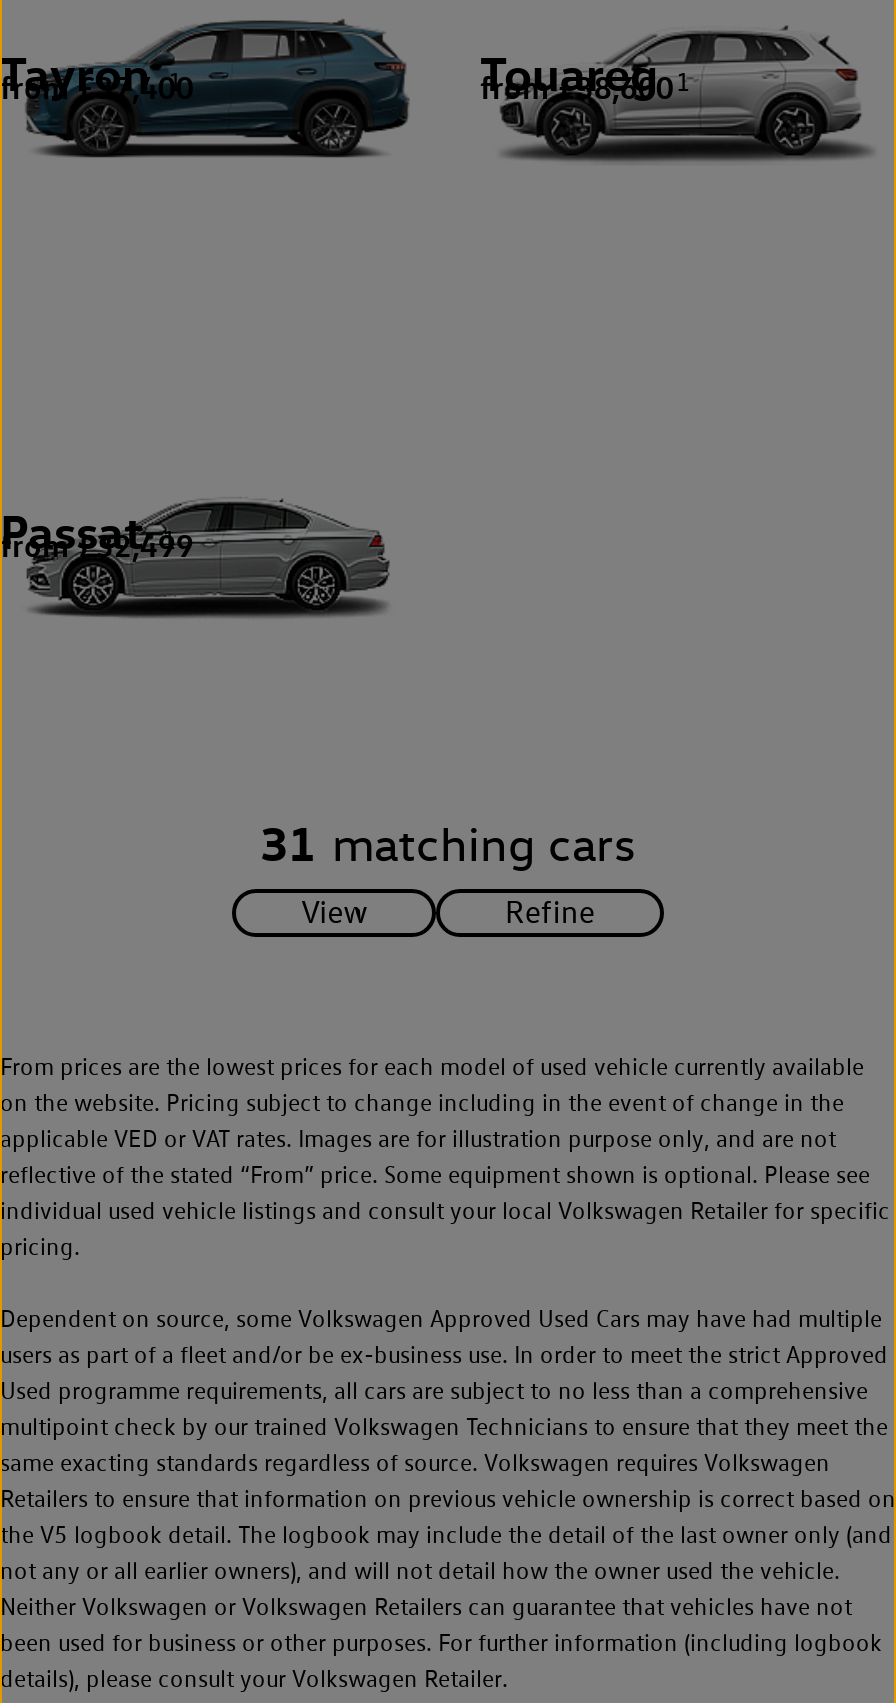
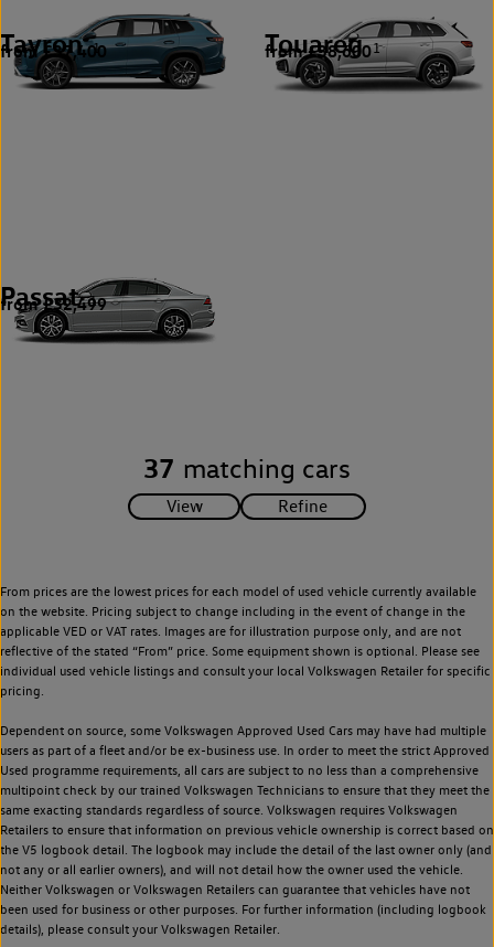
[260,813,636,873] 31 matching cars -> [143,452,351,485] 37 matching cars

